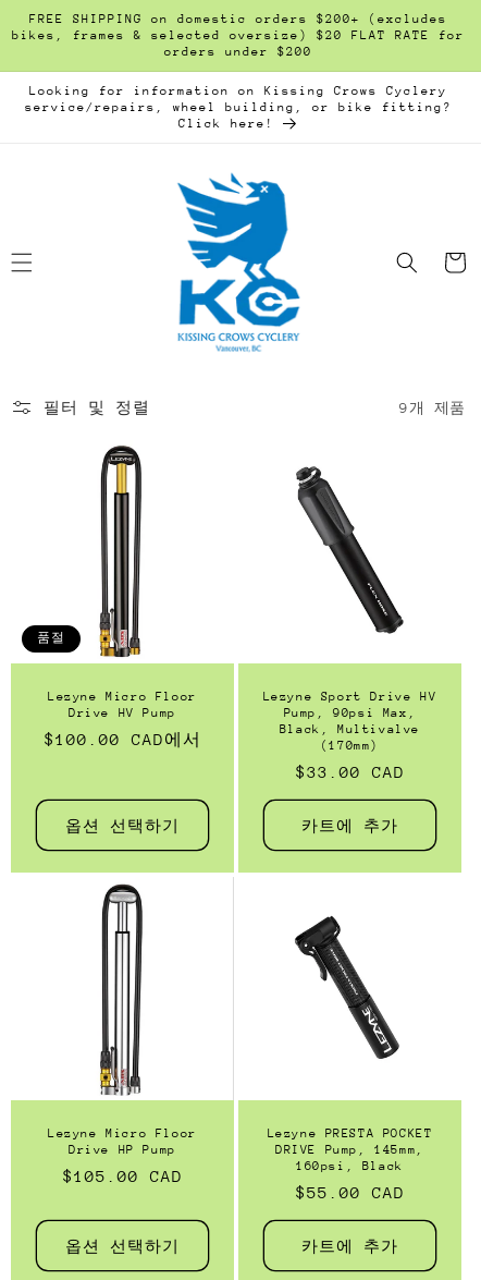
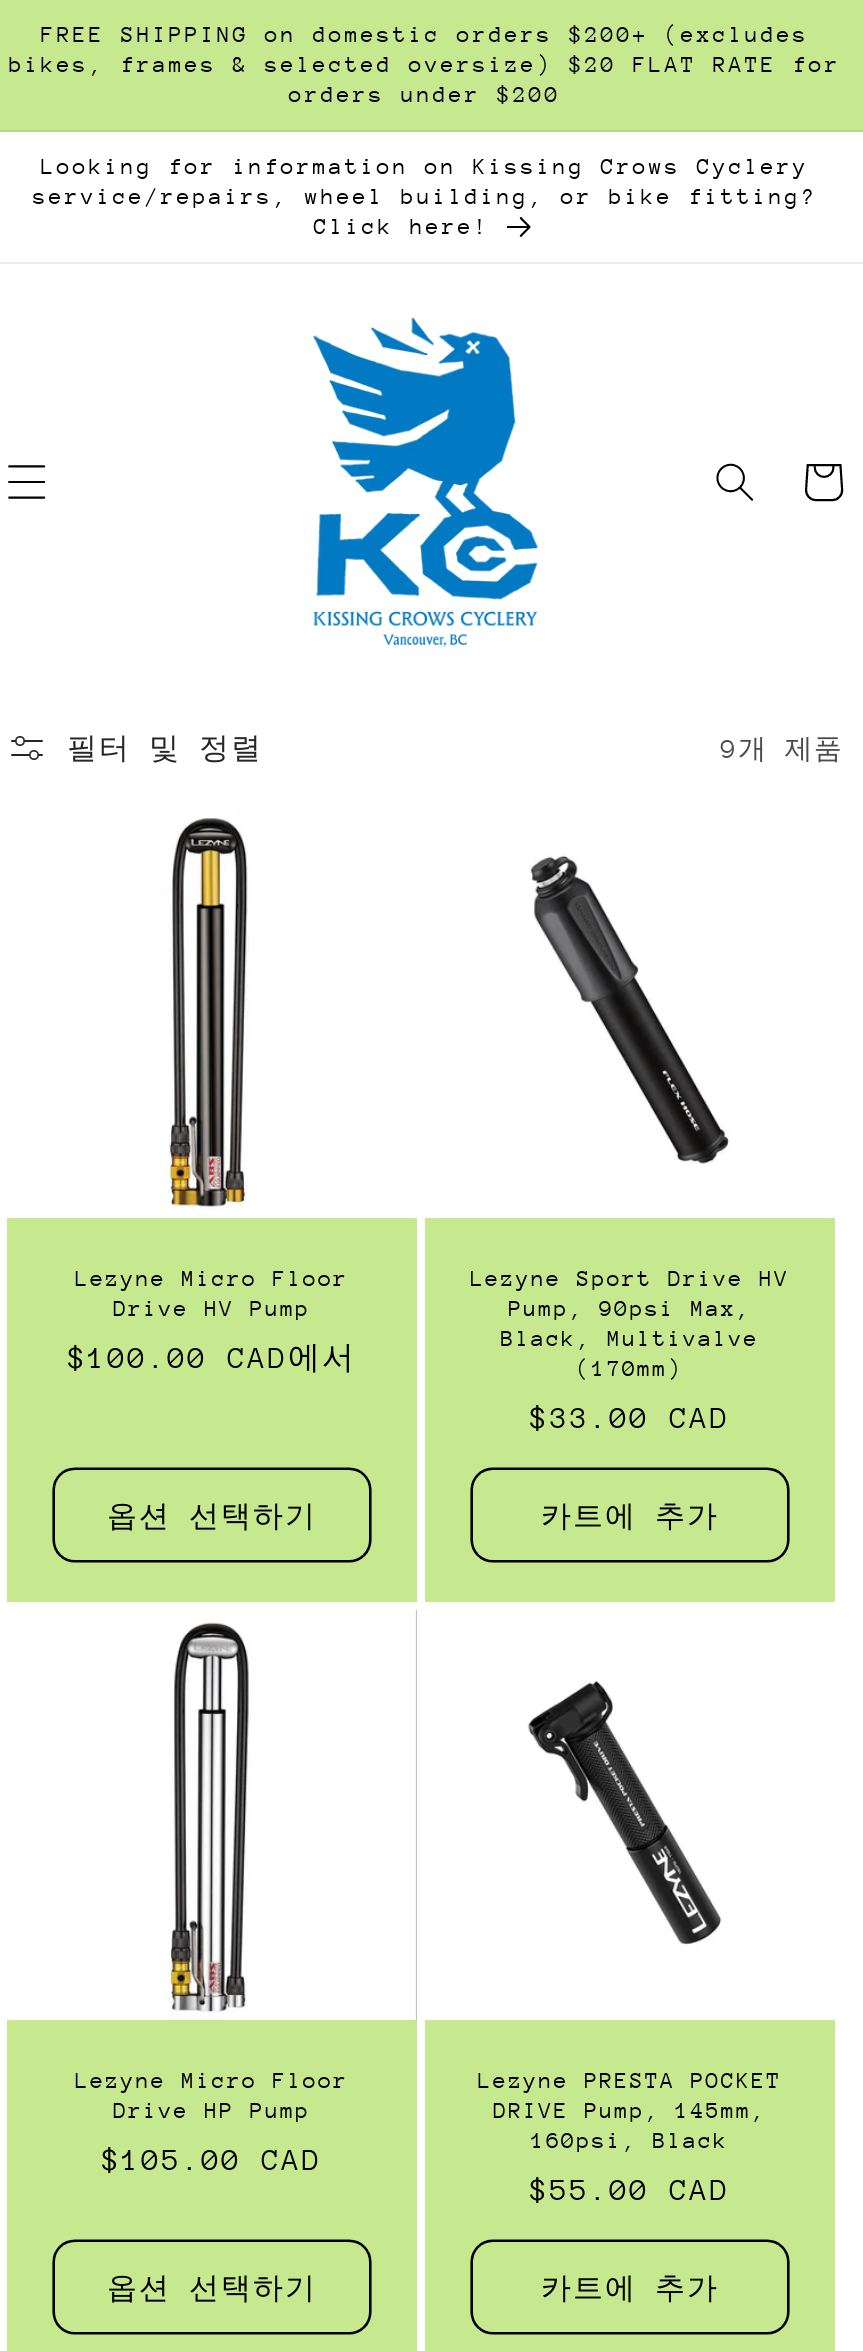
[37,631,65,645] 품절 -> none

